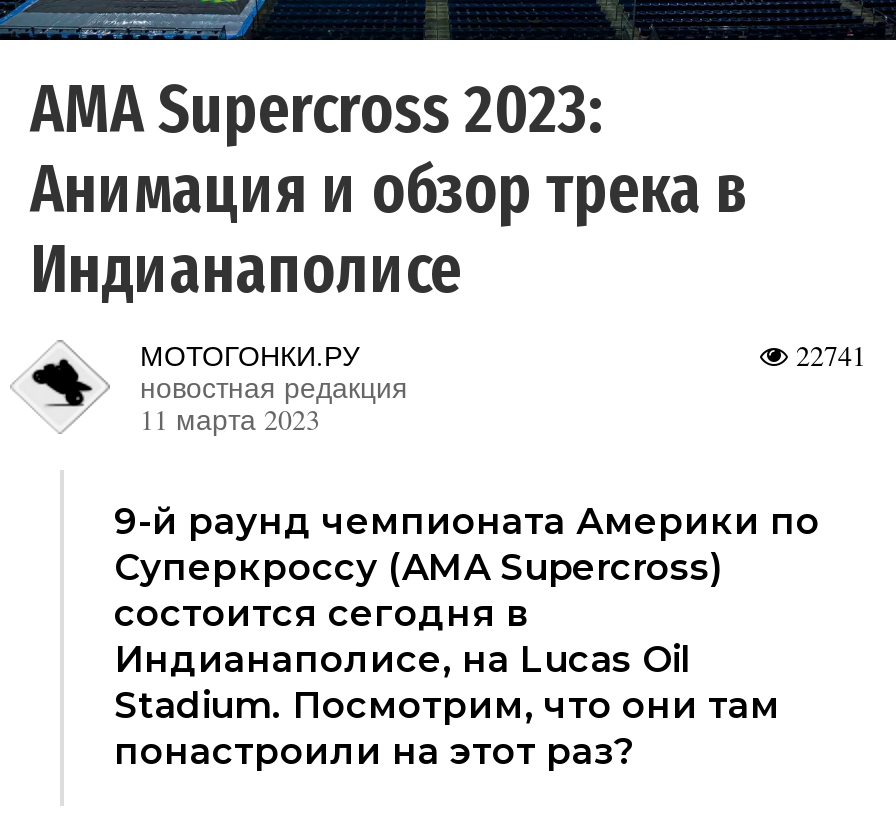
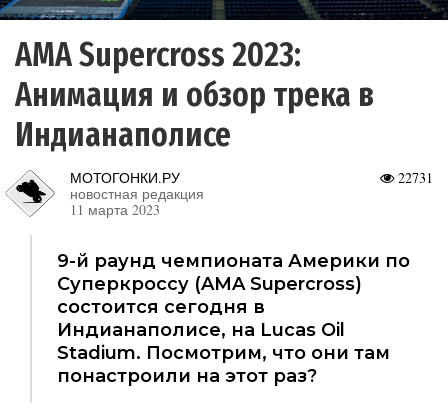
[788,335,866,373] 22741 -> [394,168,433,187] 22731

